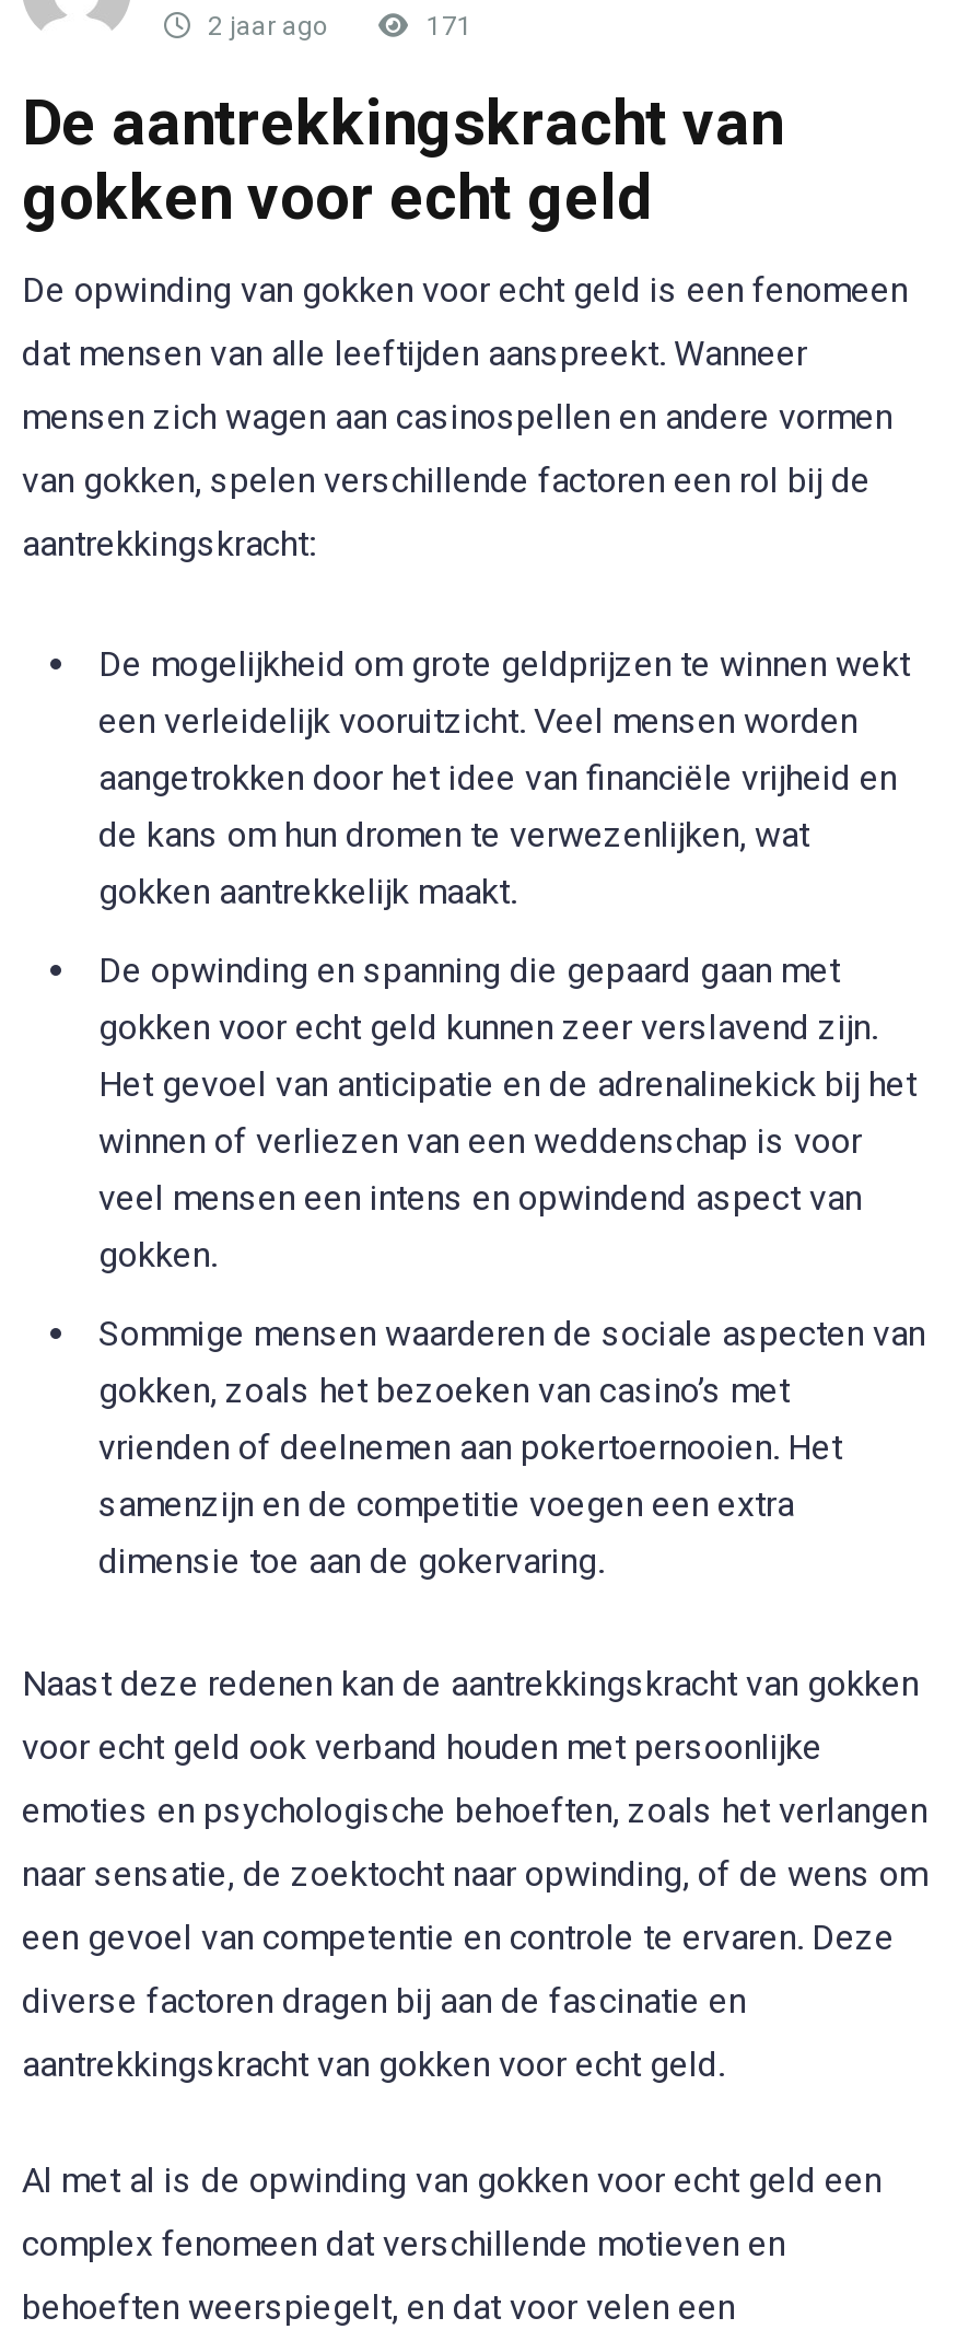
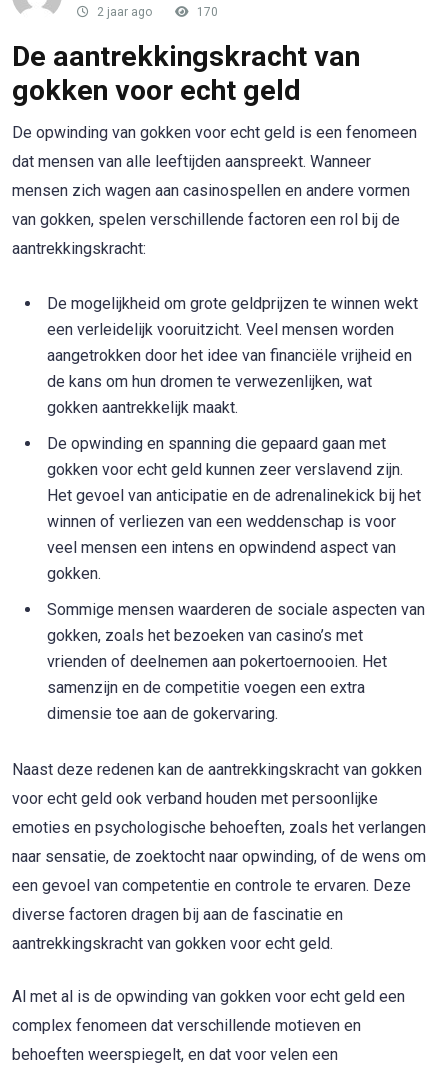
[420,11,472,42] 171 -> [194,5,218,19] 170

